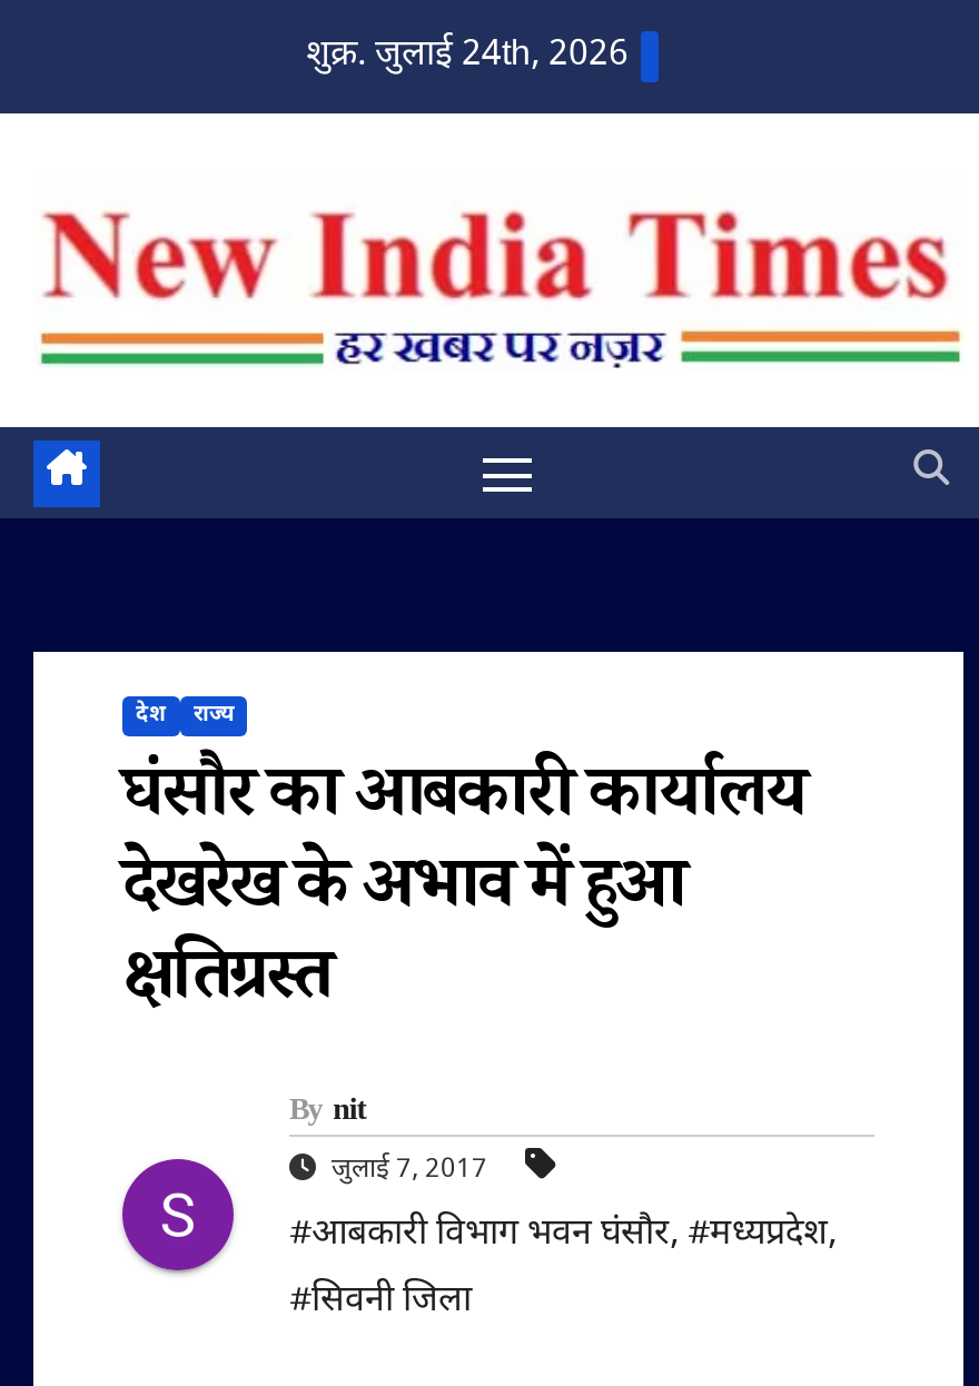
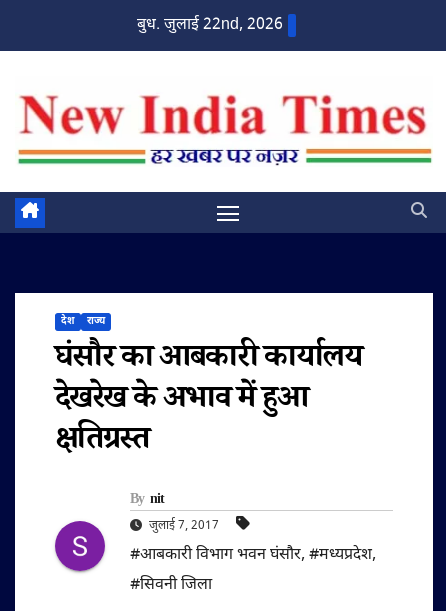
[306,33,629,80] शुक्र. जुलाई 24th, 2026 -> [137,15,283,36] बुध. जुलाई 22nd, 2026

